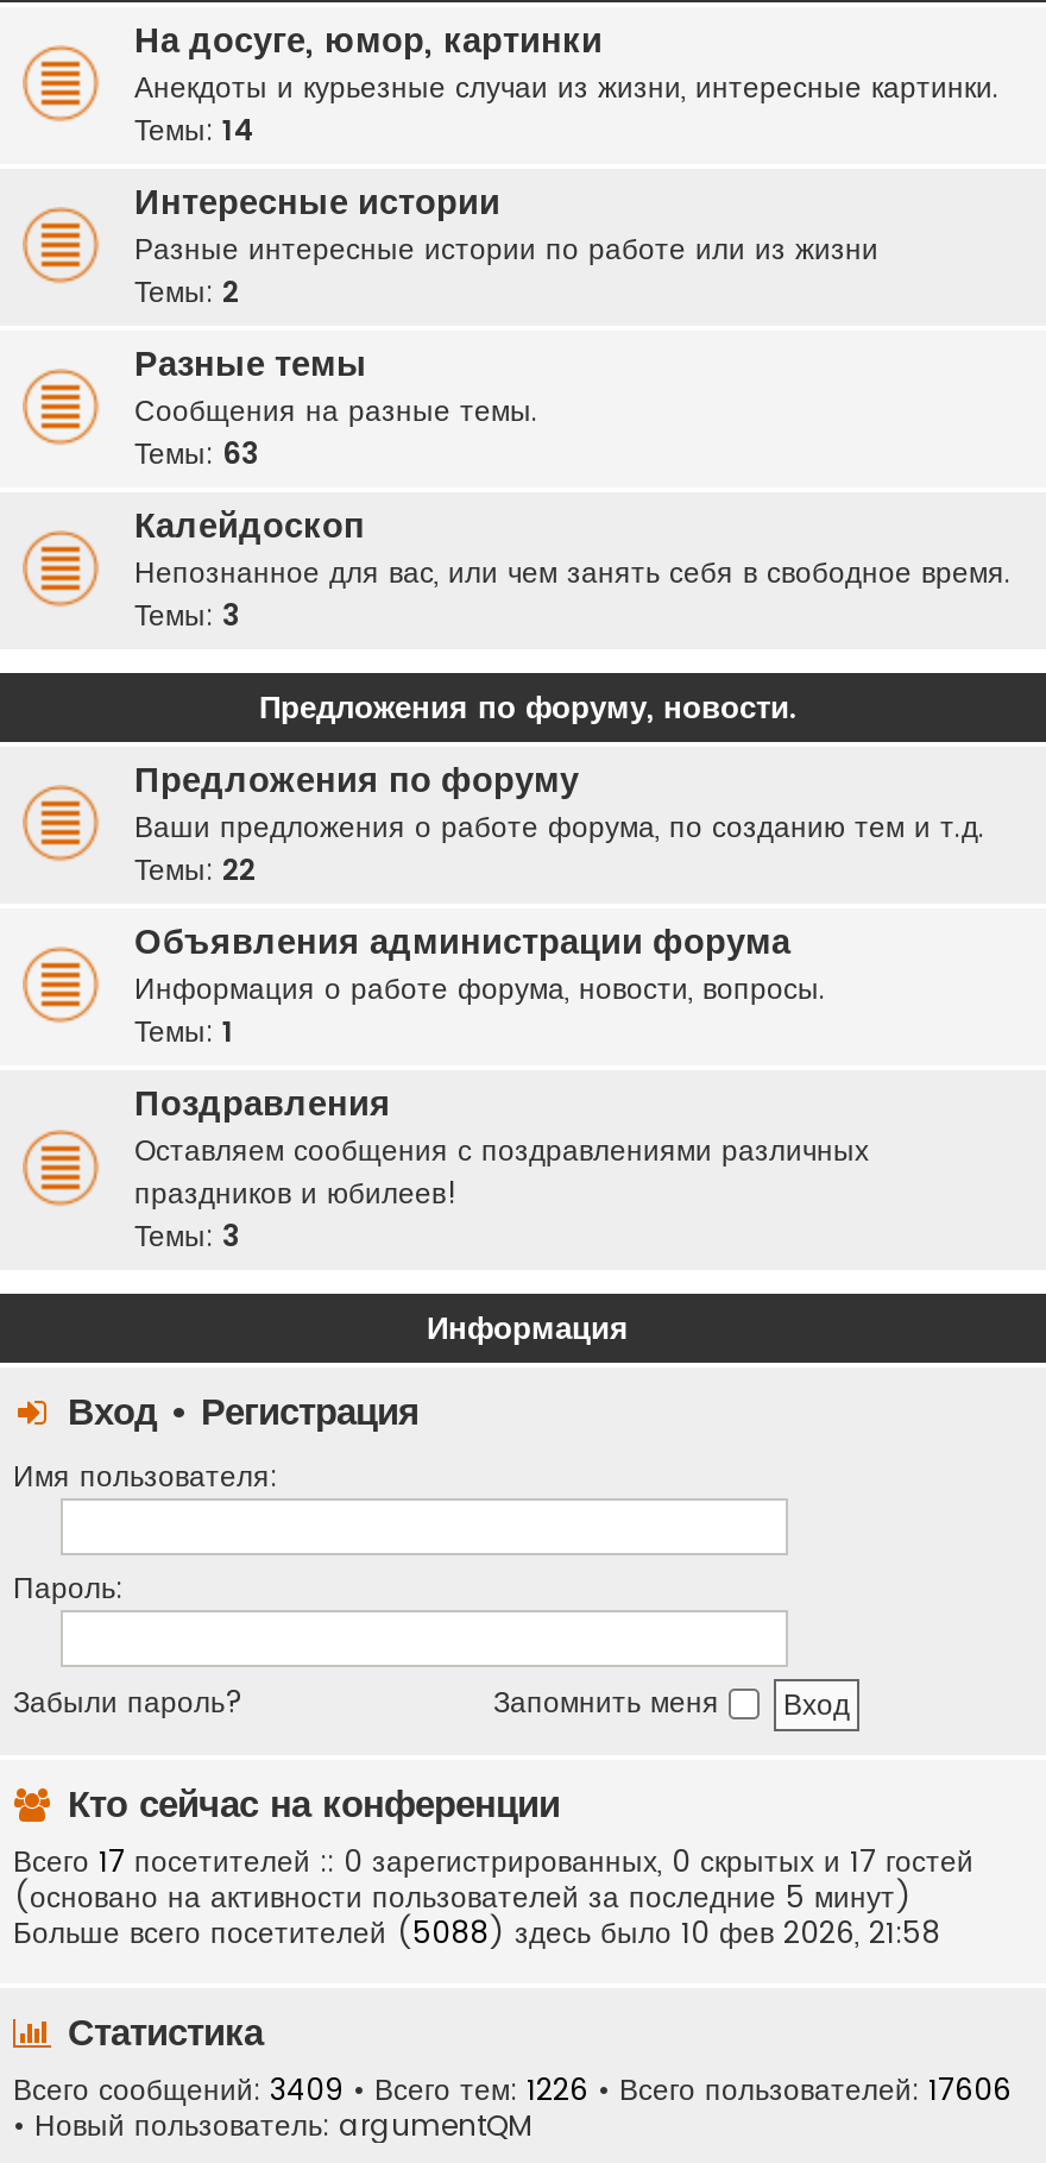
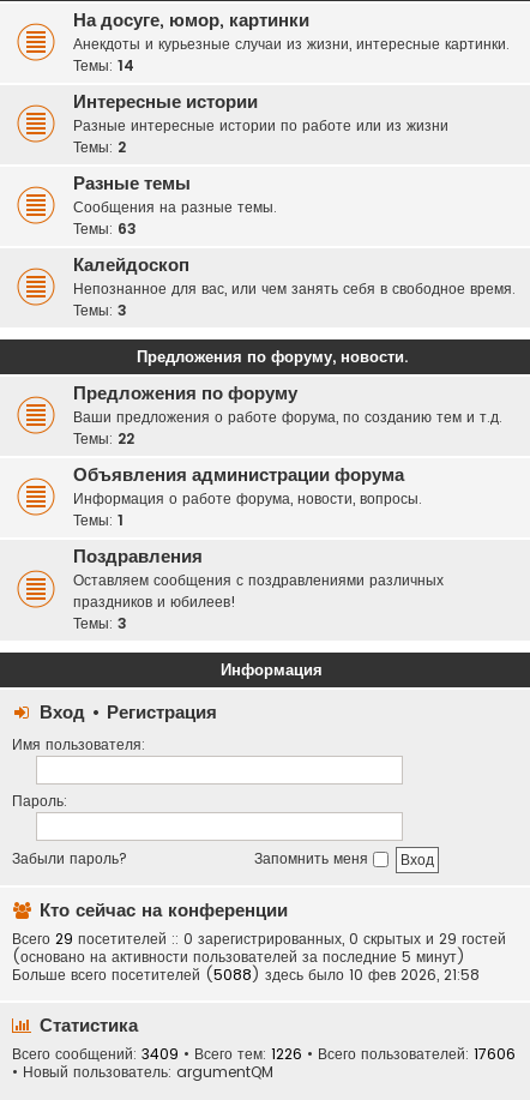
[13,1841,973,1881] Всего 17 посетителей :: 0 зарегистрированных, 0 скрытых и 17 гостей -> [12,929,506,949] Всего 29 посетителей :: 0 зарегистрированных, 0 скрытых и 29 гостей

